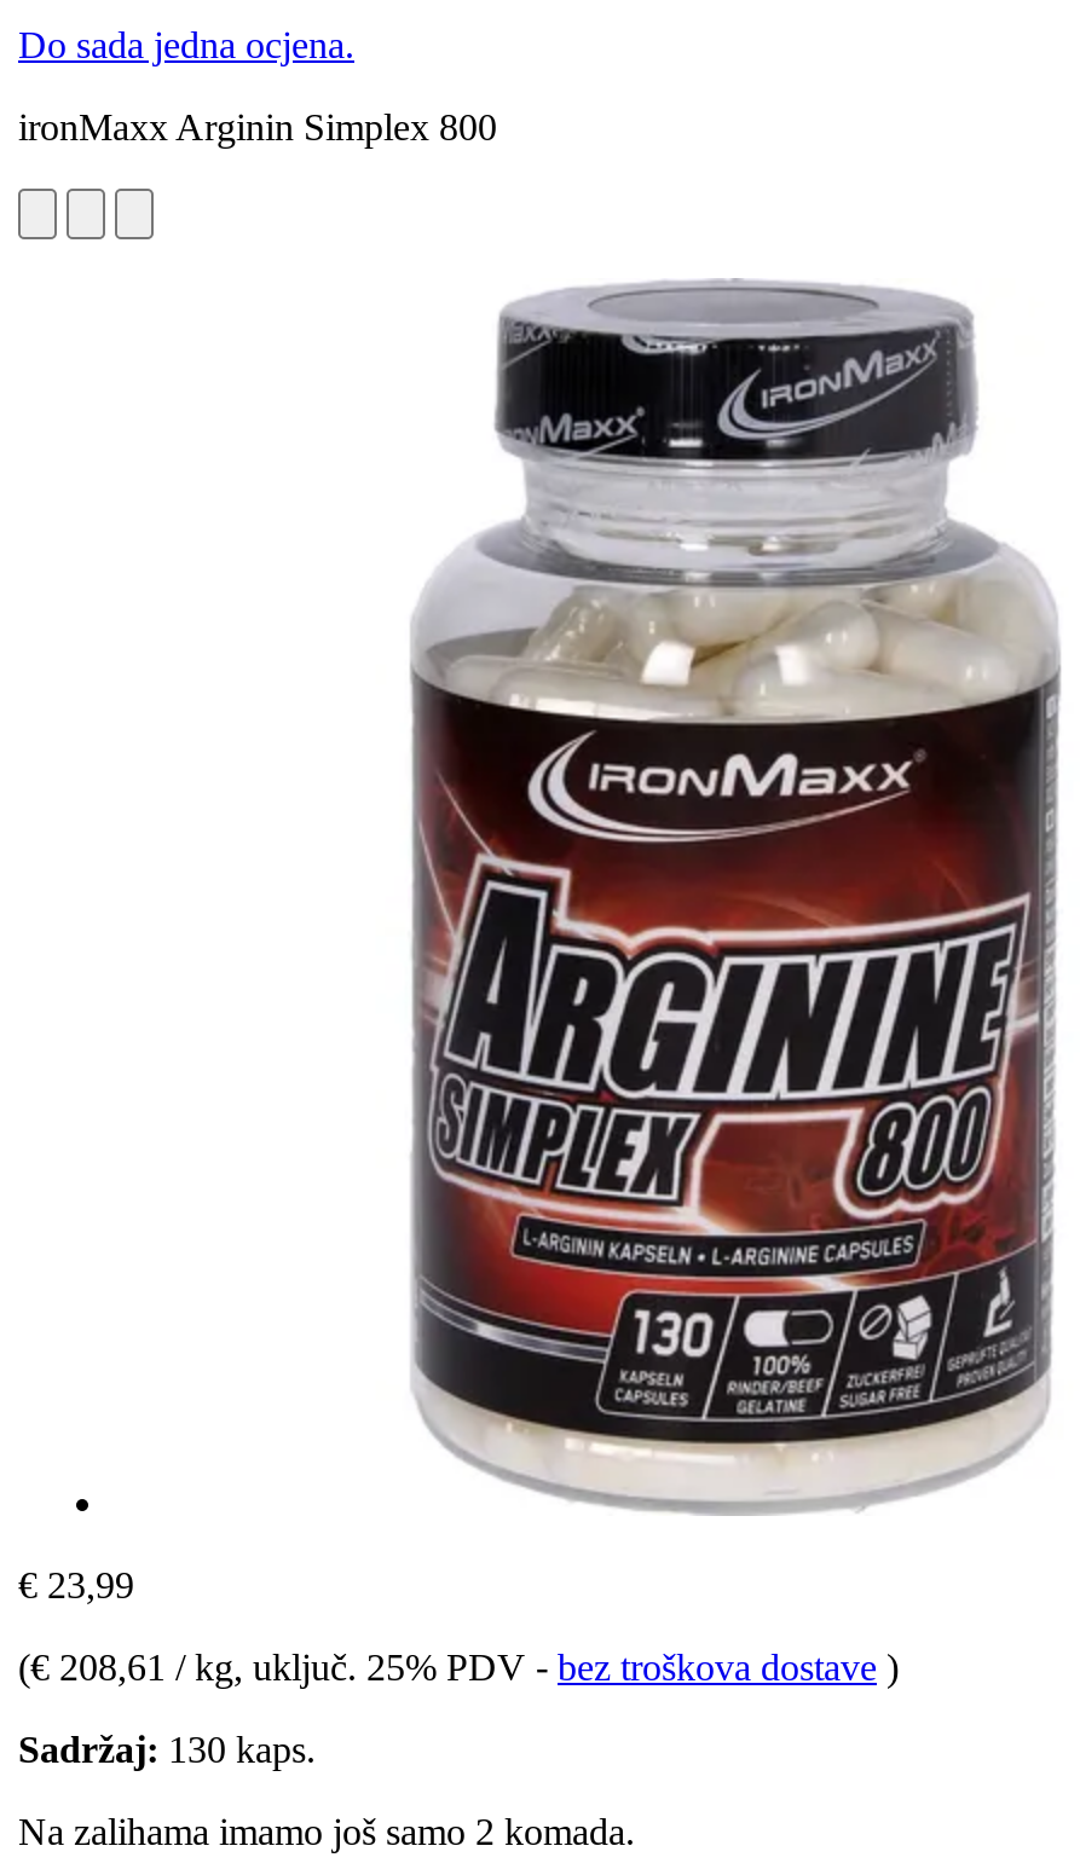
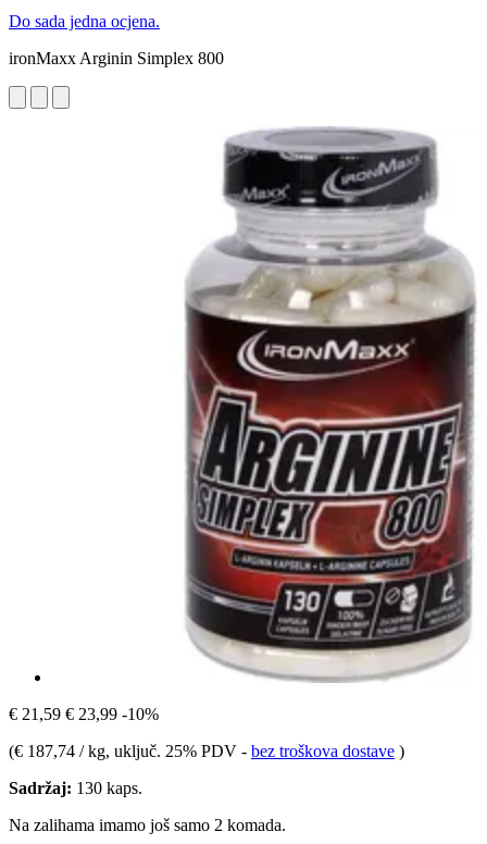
[18,1564,134,1605] € 23,99 -> [9,705,159,723] € 21,59 € 23,99 -10%
[18,1646,899,1687] (€ 208,61 / kg, uključ. 25% PDV - bez troškova dostave ) -> [9,742,404,760] (€ 187,74 / kg, uključ. 25% PDV - bez troškova dostave )

